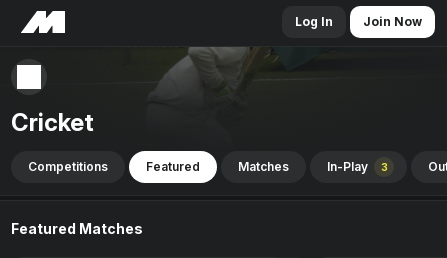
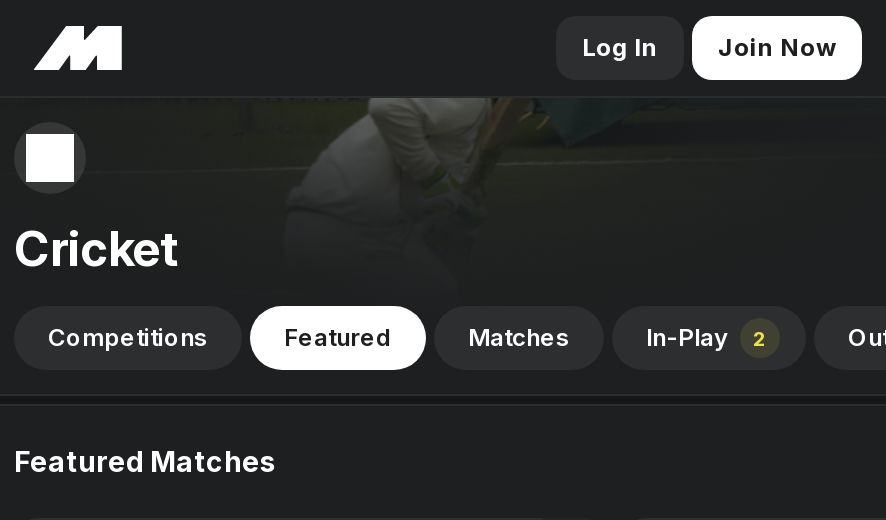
[327,159,387,174] In-Play 3 -> [646,322,767,352] In-Play 2

